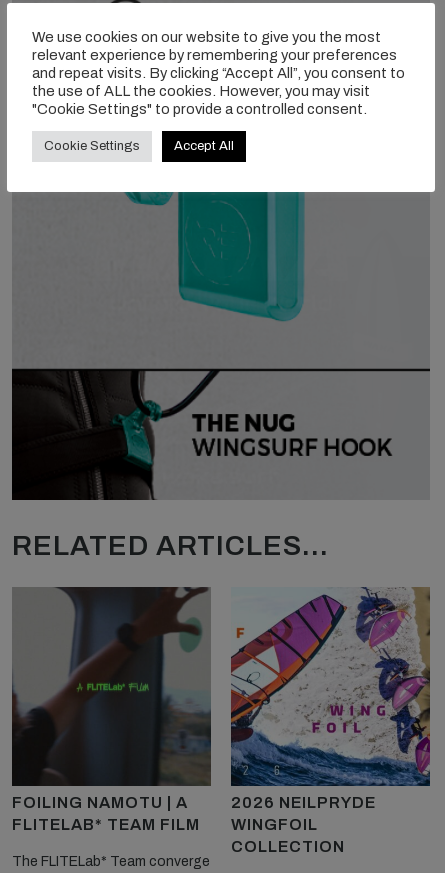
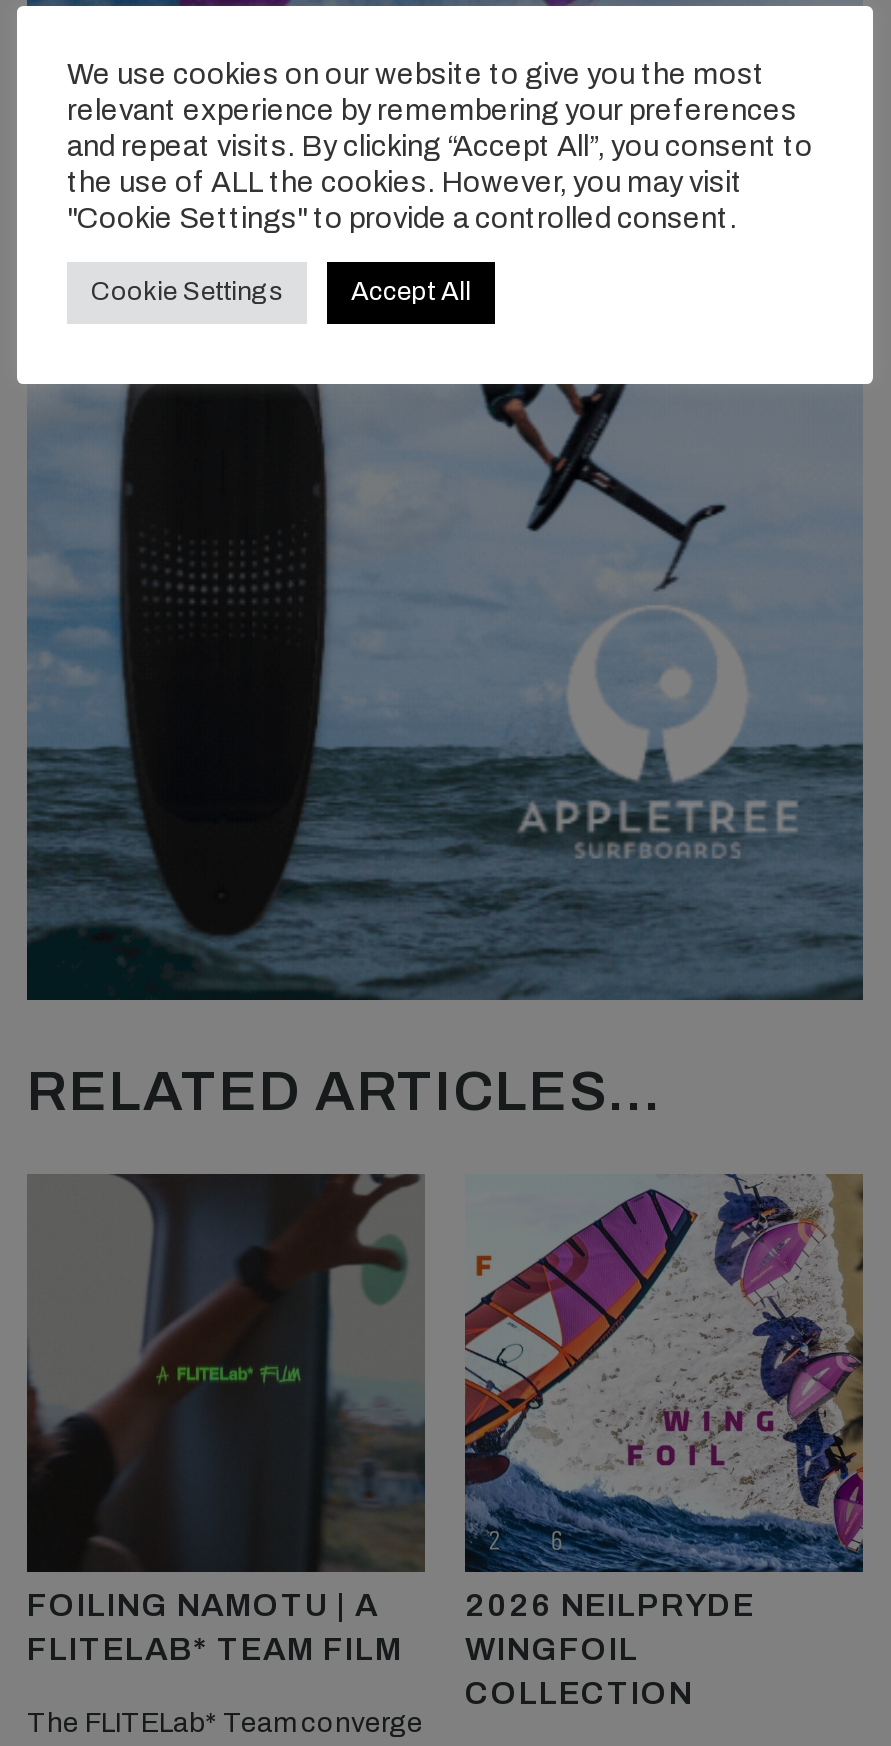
[12,192,430,499] [image] -> [27,384,863,1000] [image]

